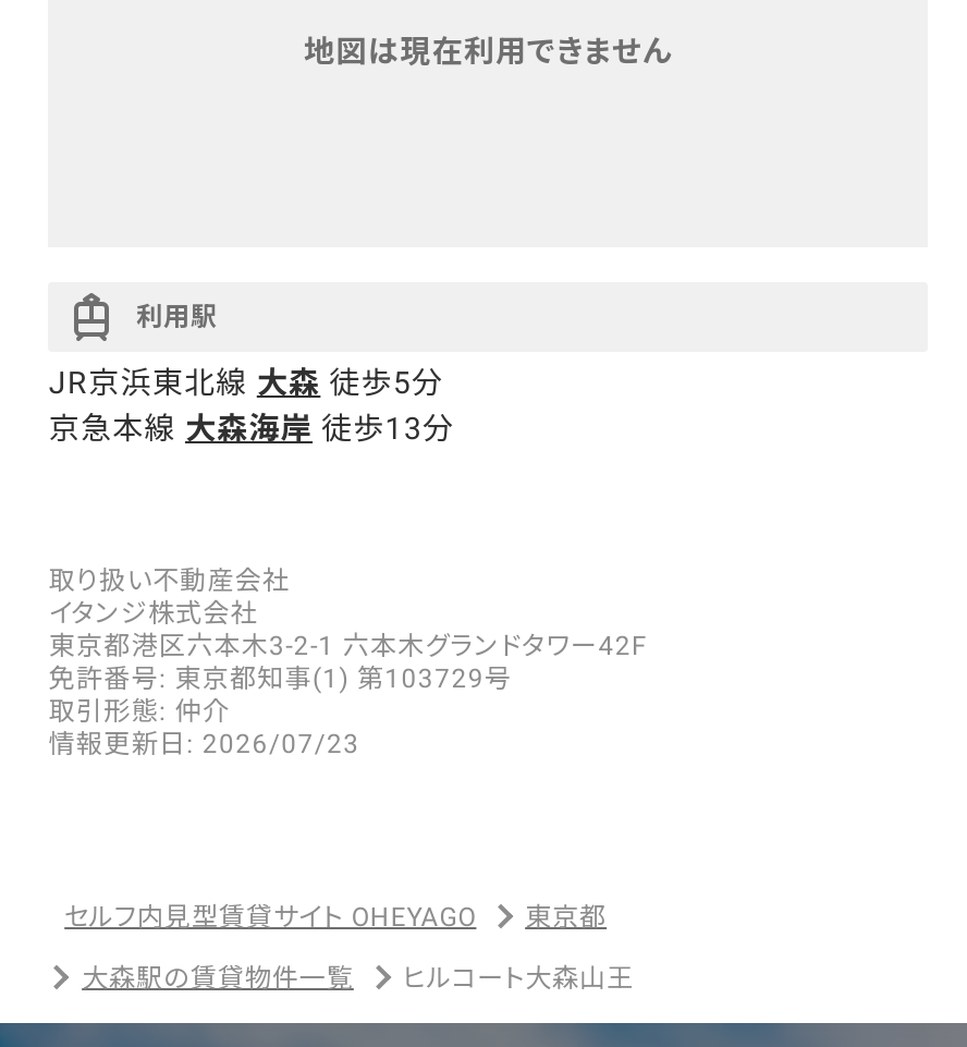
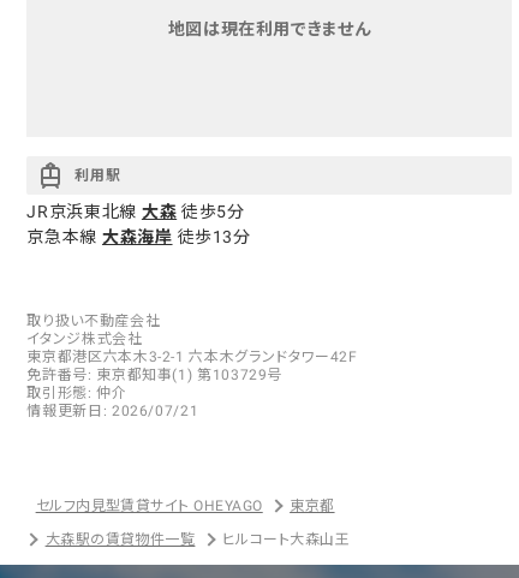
[49,729,360,759] 情報更新日: 2026/07/23 -> [27,403,199,419] 情報更新日: 2026/07/21

